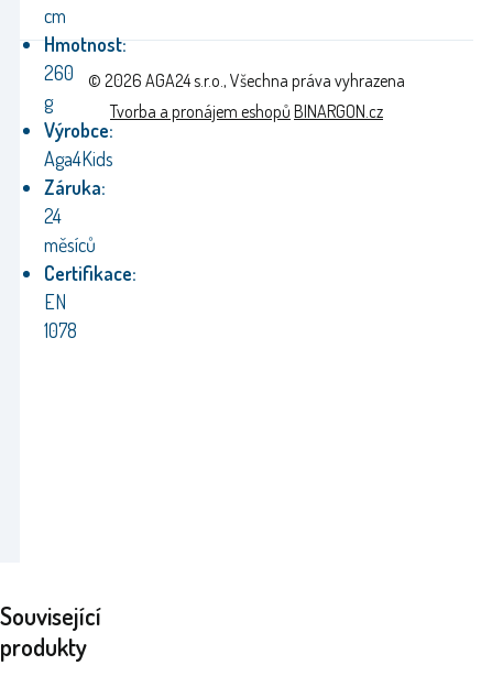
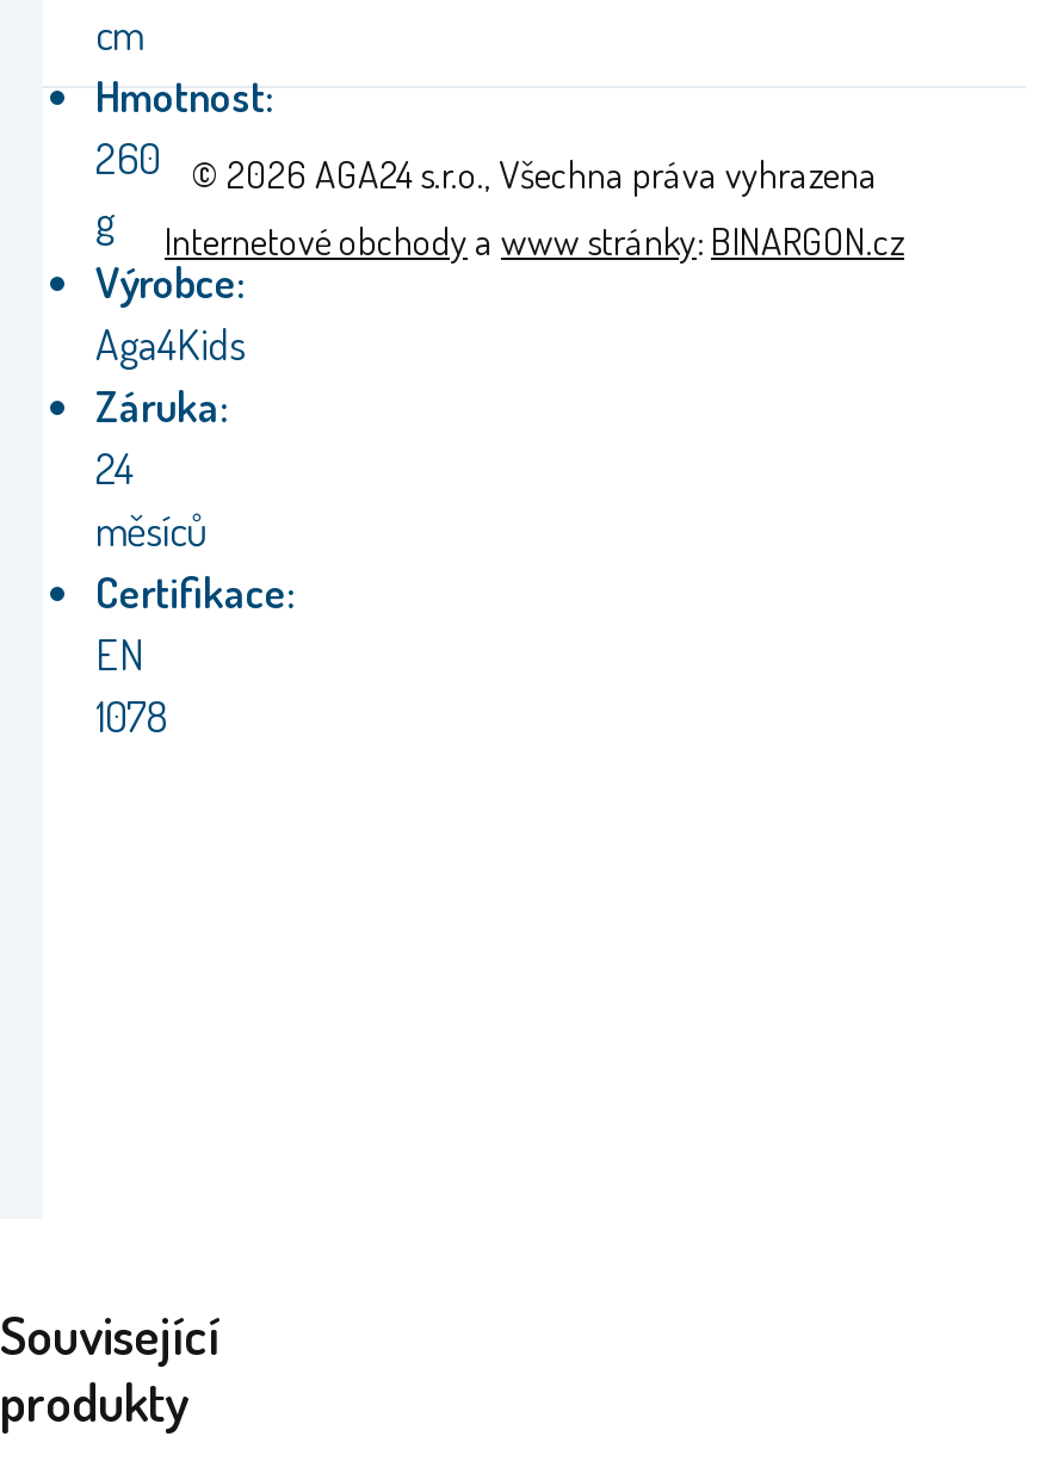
[110,100,383,122] Tvorba a pronájem eshopů BINARGON.cz -> [165,217,904,265] Internetové obchody a www stránky: BINARGON.cz

